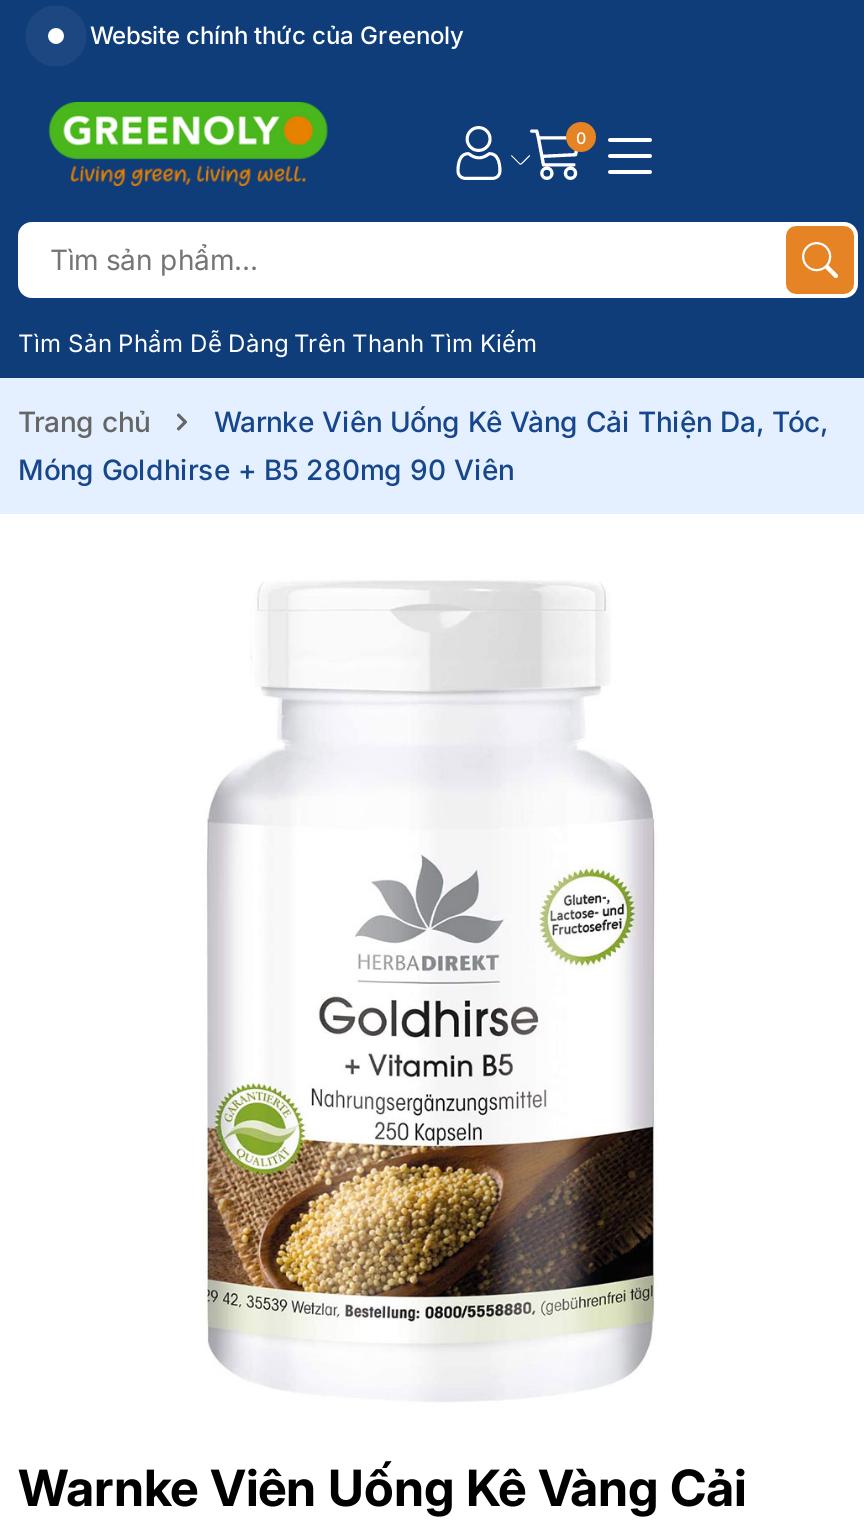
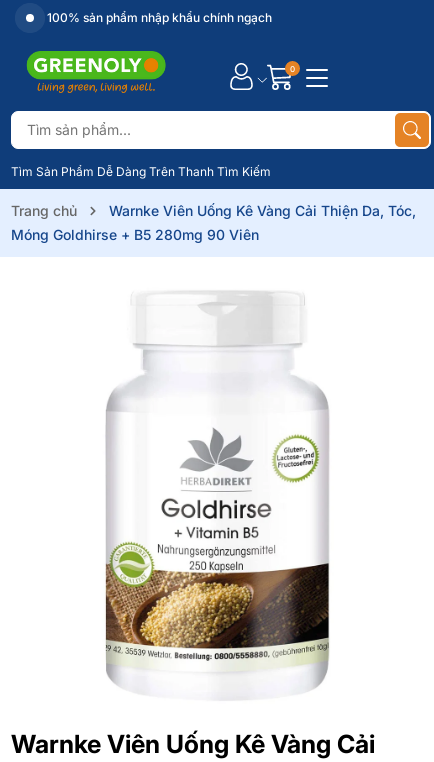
[84,20,464,50] Website chính thức của Greenoly -> [44,10,272,25] 100% sản phẩm nhập khẩu chính ngạch

